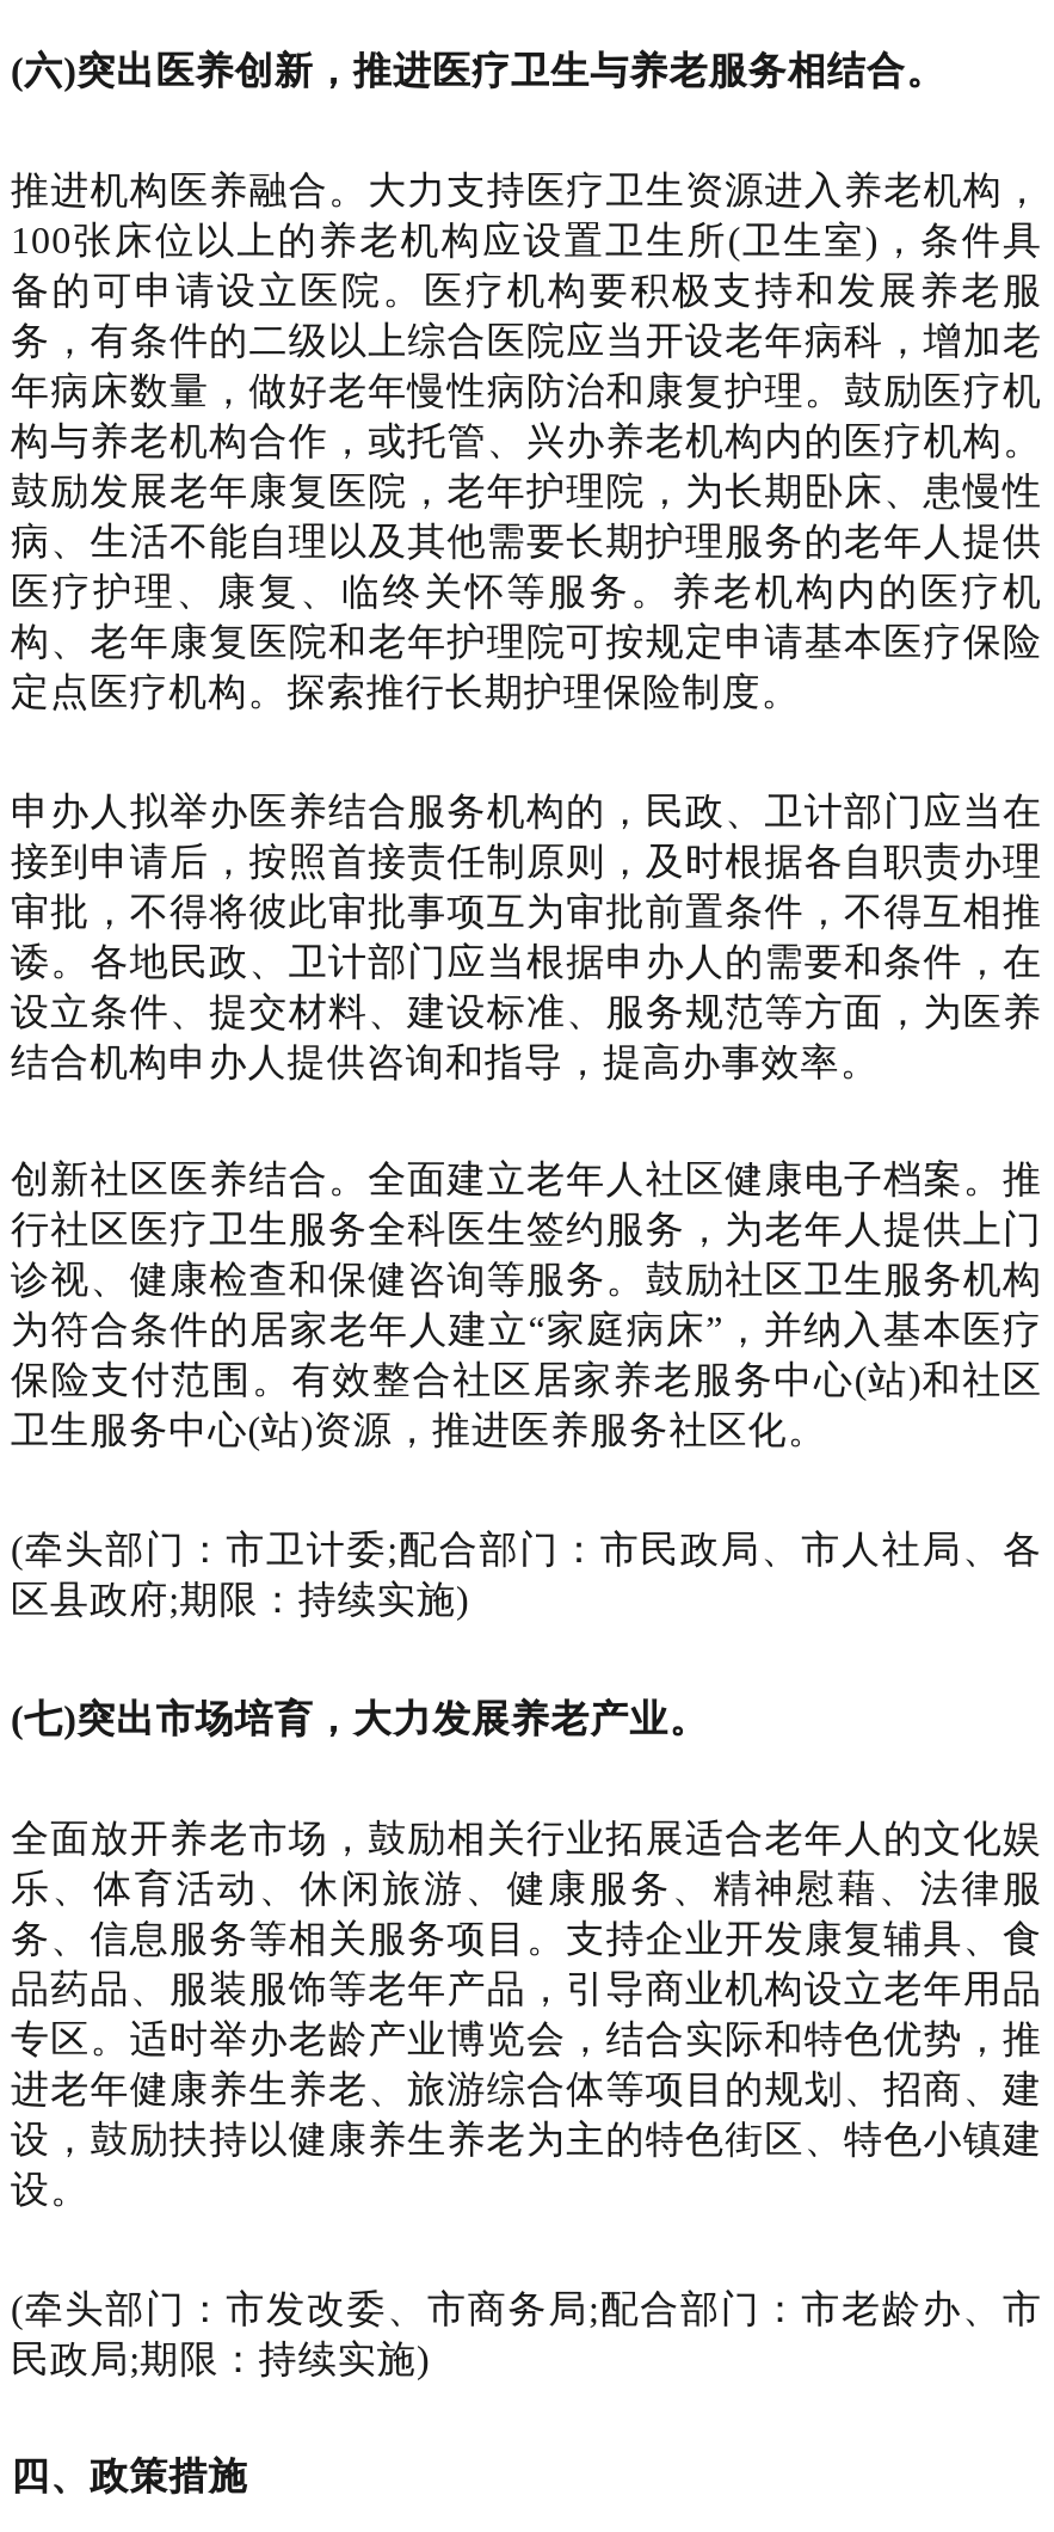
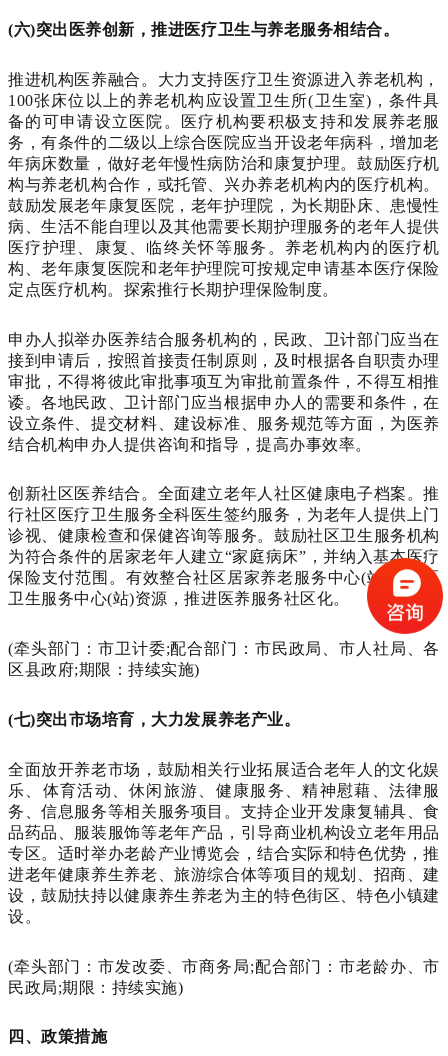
none -> [366,589,444,635] [image]

